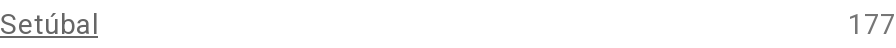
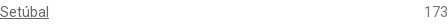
[848,8,896,40] 177 -> [424,4,448,20] 173

